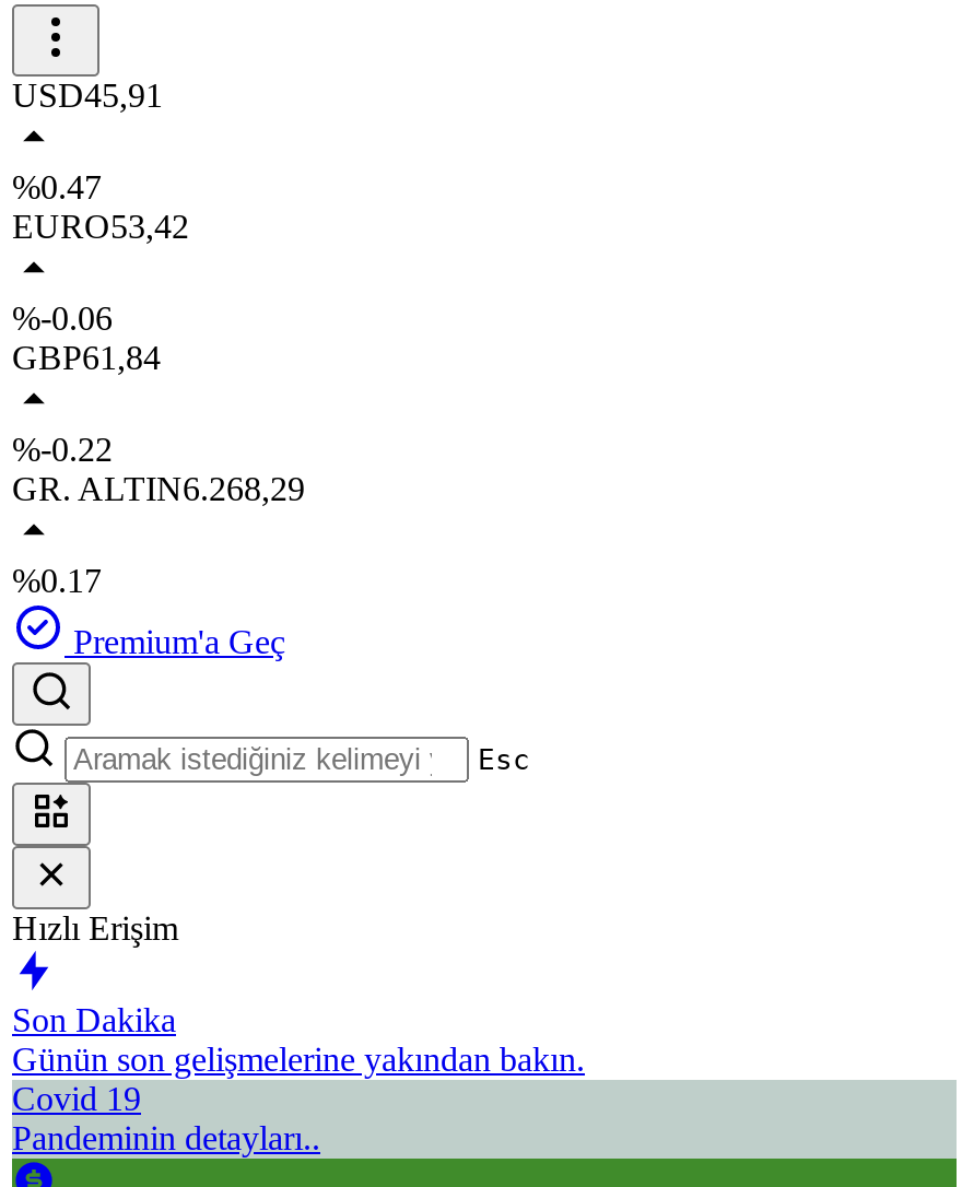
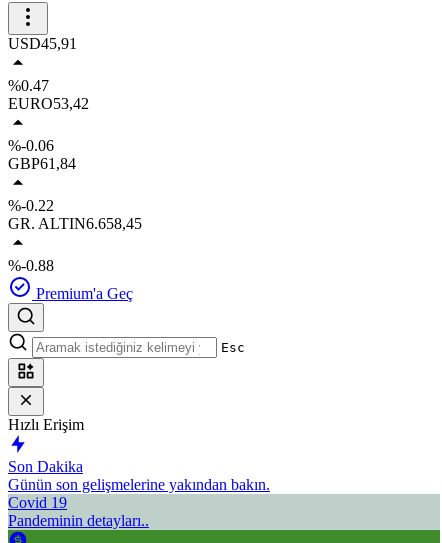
[12,470,305,507] GR. ALTIN6.268,29 -> [8,215,142,232] GR. ALTIN6.658,45
[12,562,102,599] %0.17 -> [8,257,54,274] %-0.88

